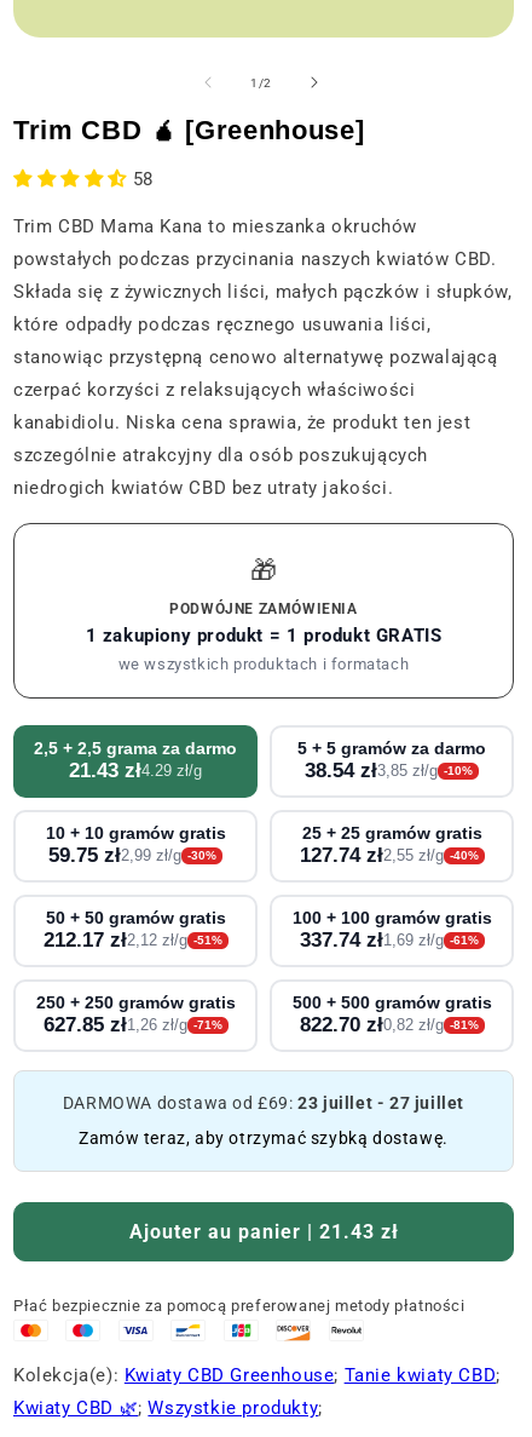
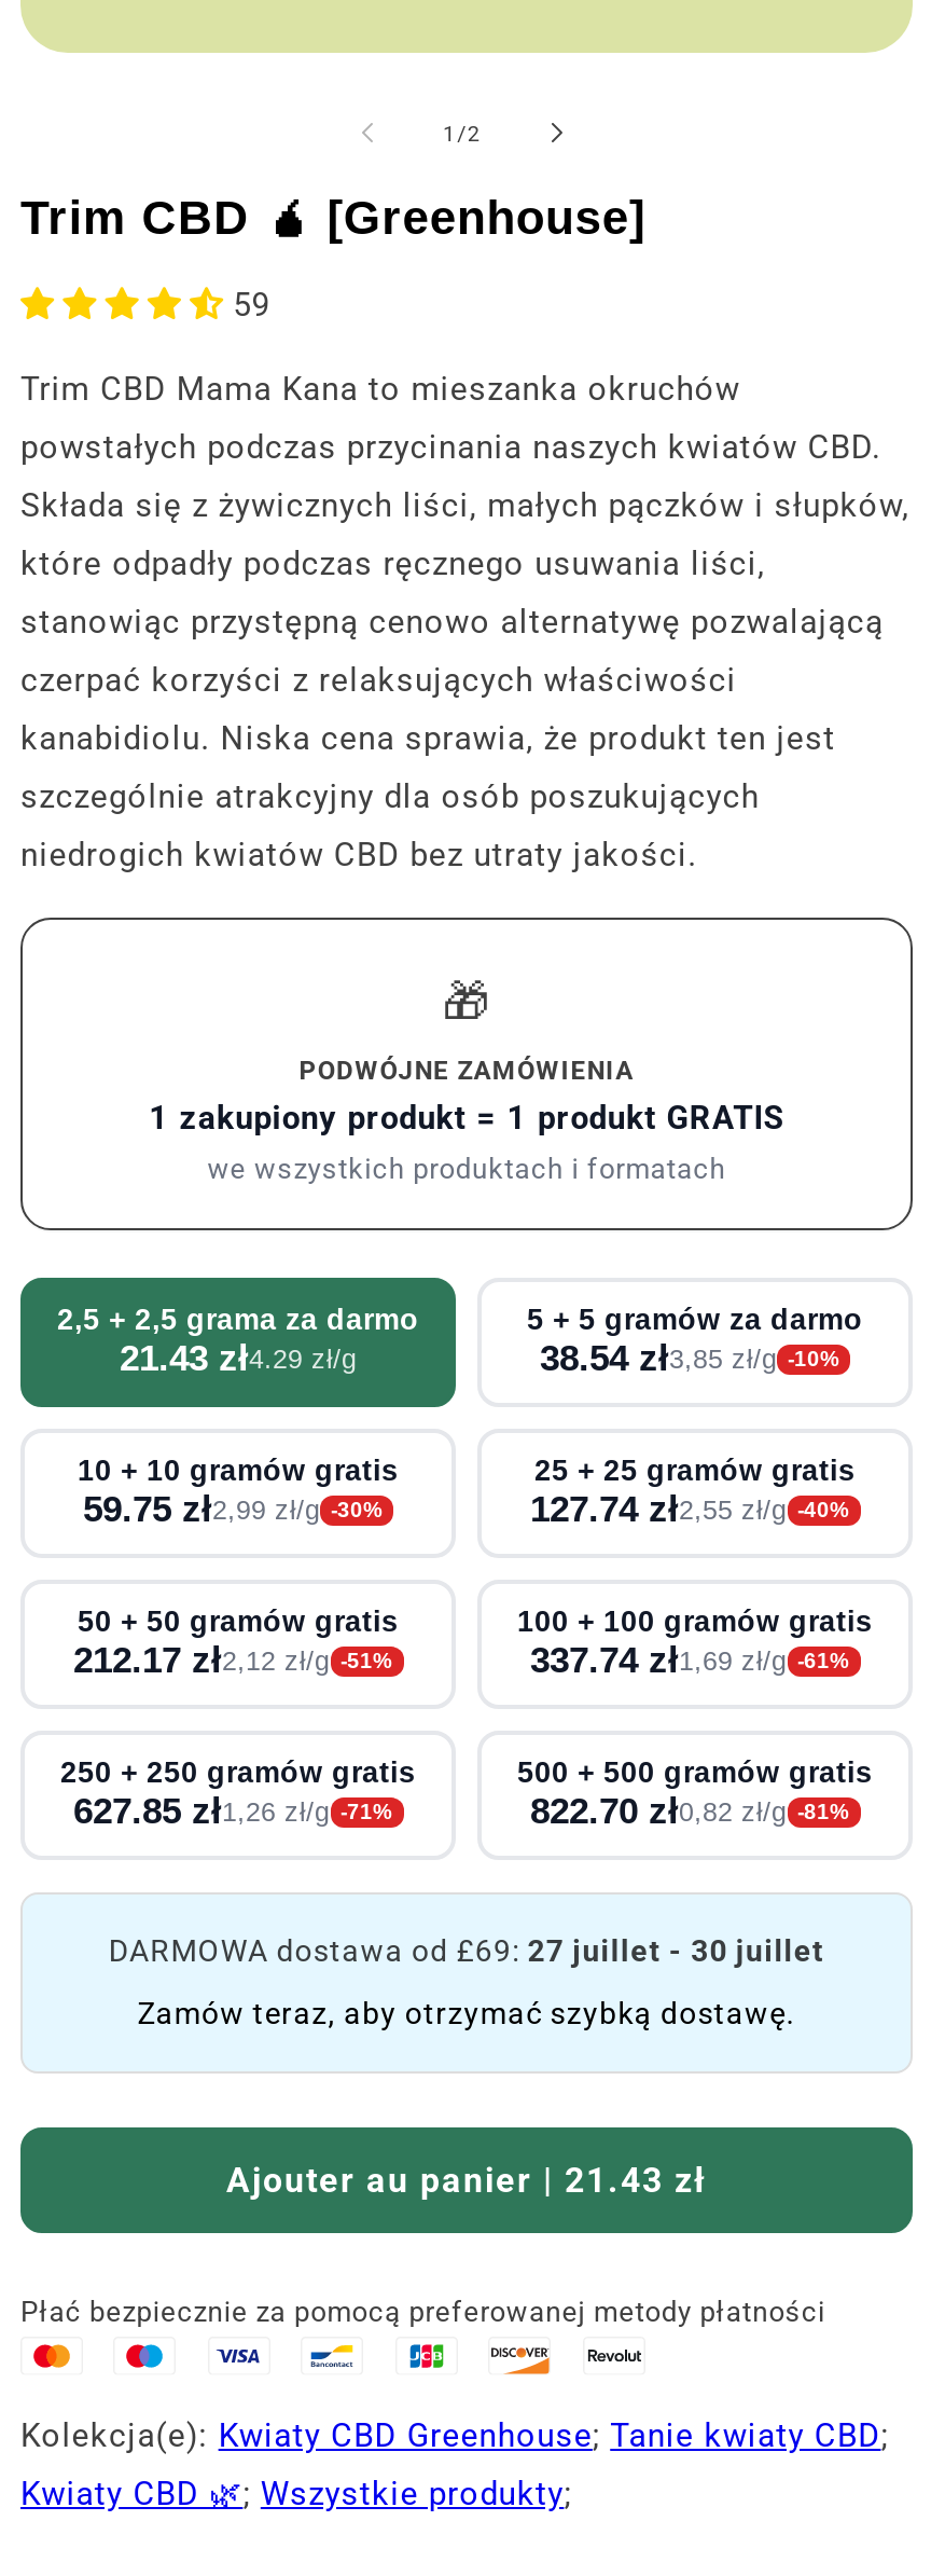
[133,168,153,190] 58 -> [233,286,270,325] 59
[63,1093,464,1113] DARMOWA dostawa od £69: 23 juillet - 27 juillet -> [109,1933,825,1968] DARMOWA dostawa od £69: 27 juillet - 30 juillet

